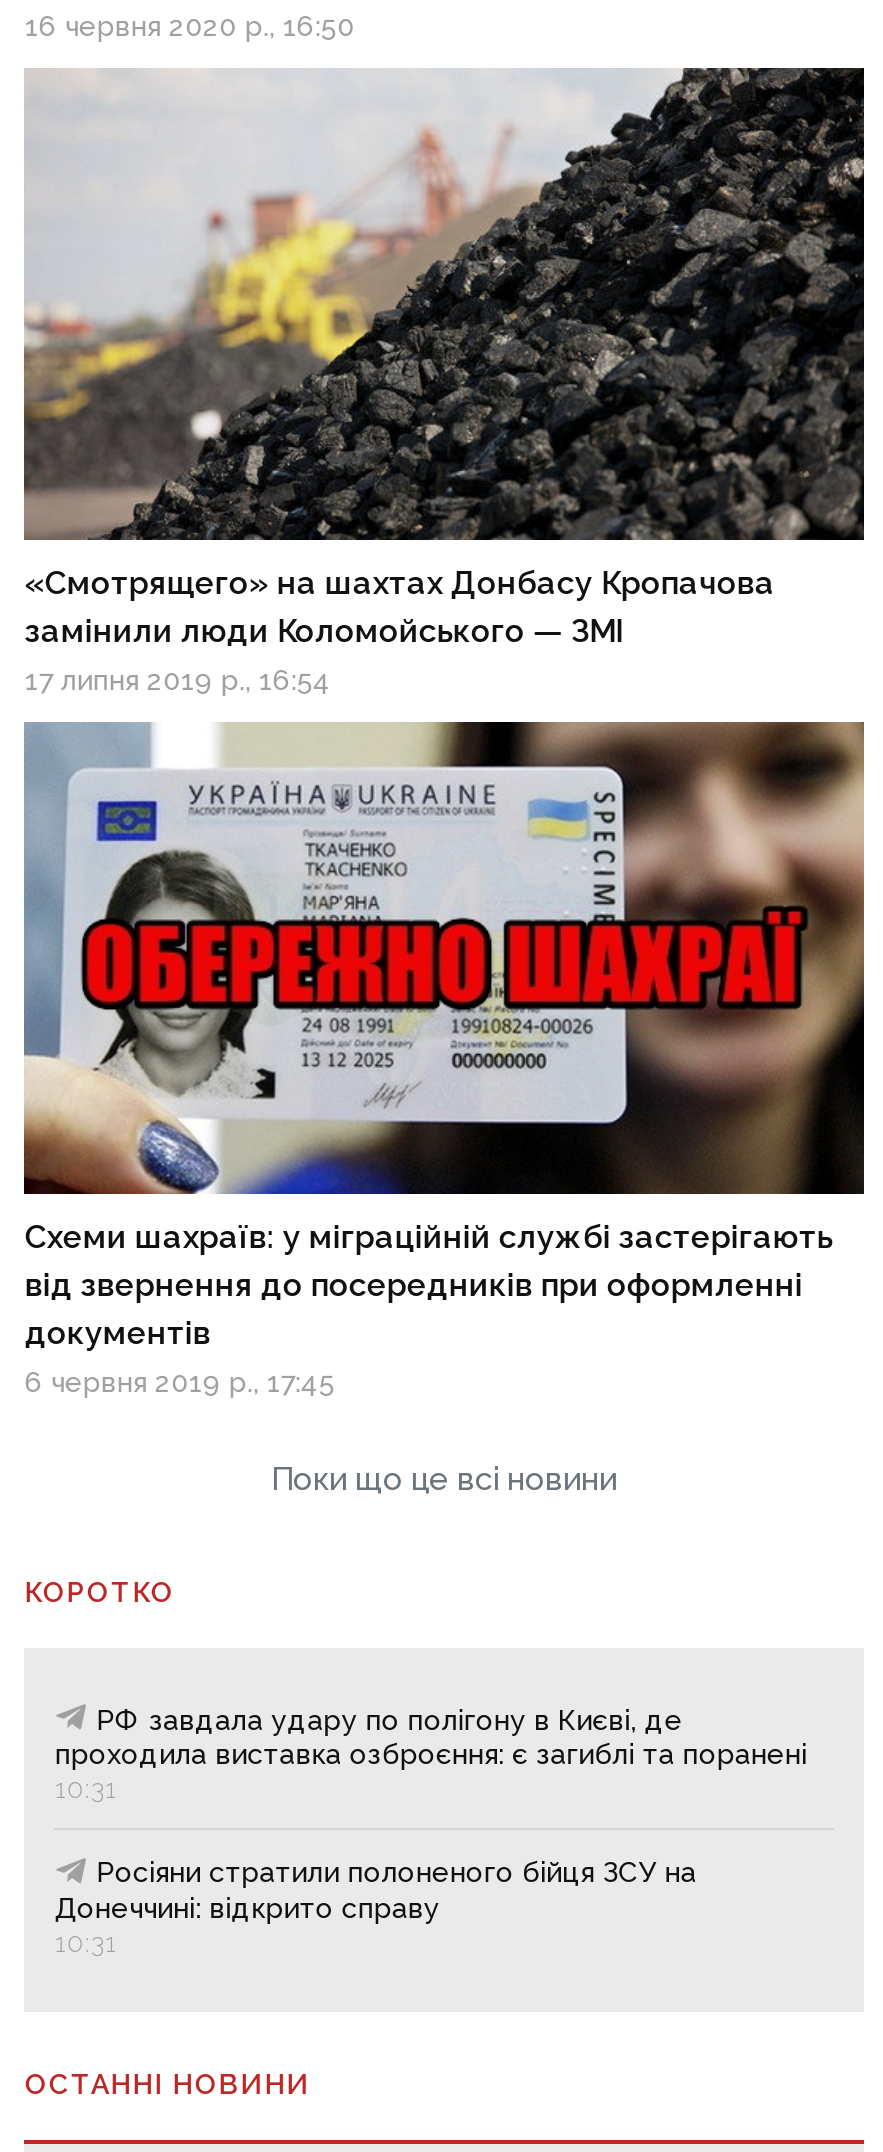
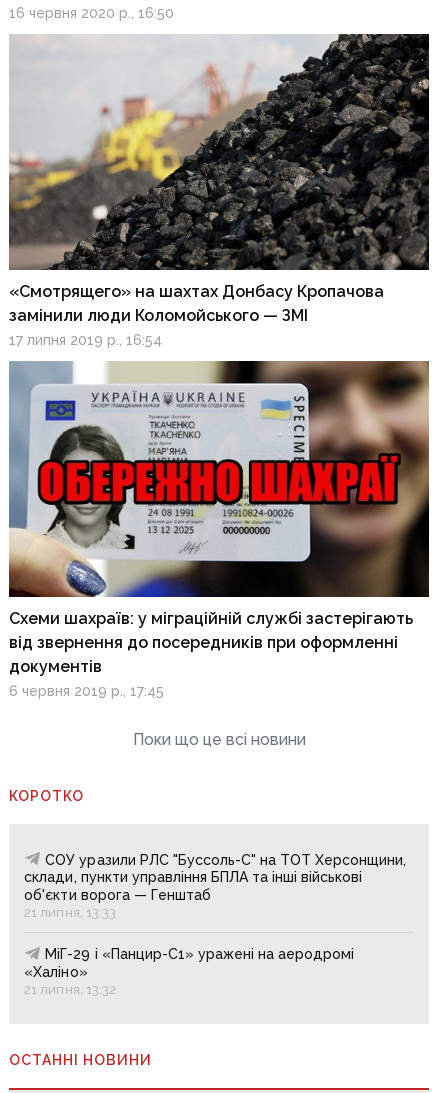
[55,1703,807,1805] РФ завдала удару по полігону в Києві, де | проходила виставка озброєння: є загиблі та поранені | 10:31 -> [24,851,406,920] СОУ уразили РЛС "Буссоль-С" на ТОТ Херсонщини, | склади, пункти управління БПЛА та інші військові | об'єкти ворога — Генштаб | 21 липня, 13:33
[55,1857,696,1959] Росіяни стратили полоненого бійця ЗСУ на | Донеччині: відкрито справу | 10:31 -> [24,946,354,997] МіГ-29 і «Панцир-С1» уражені на аеродромі | «Халіно» | 21 липня, 13:32

